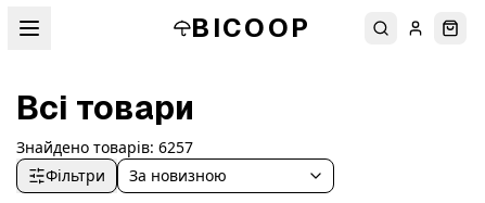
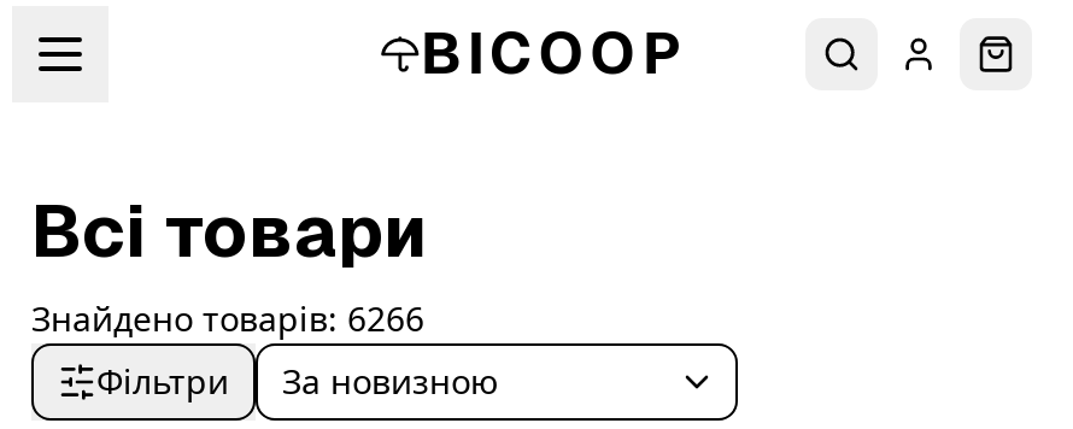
[16,137,193,157] Знайдено товарів: 6257 -> [31,295,424,341] Знайдено товарів: 6266

